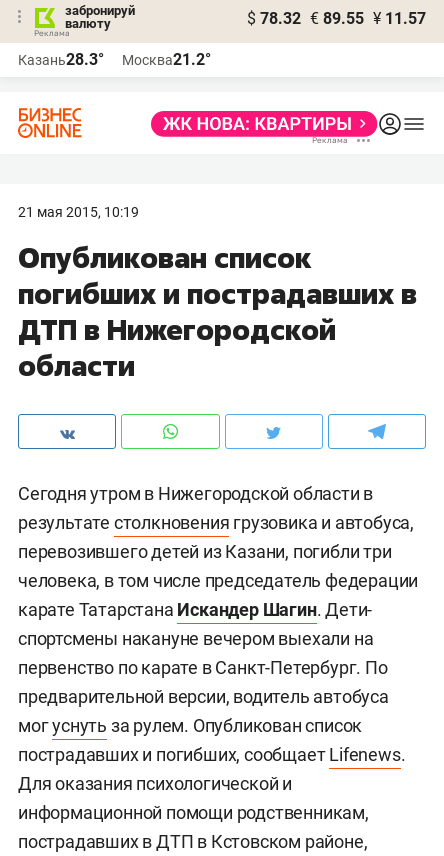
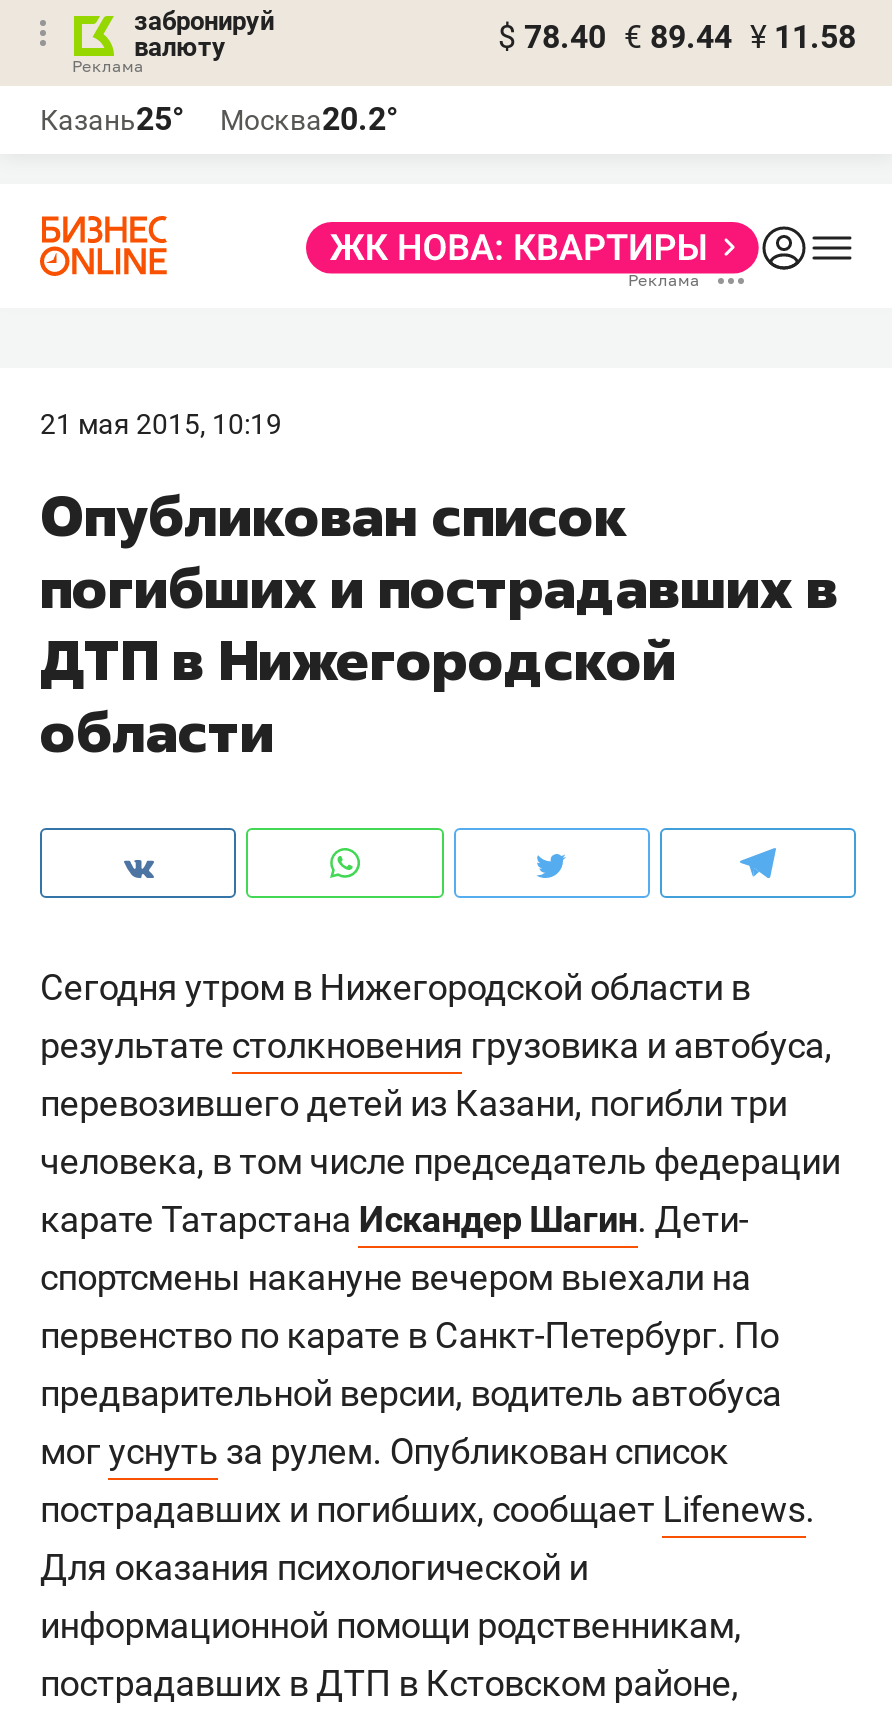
[247,9,426,28] $ 78.32 € 89.55 ¥ 11.57 -> [498,18,856,56] $ 78.40 € 89.44 ¥ 11.58
[18,50,104,69] Казань28.3° -> [40,100,184,138] Казань25°
[122,50,211,69] Москва21.2° -> [220,100,398,138] Москва20.2°

